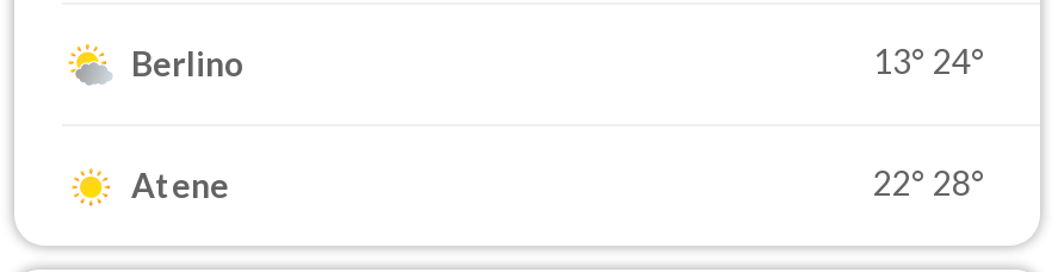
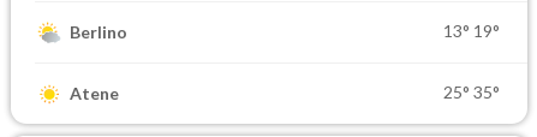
[873,42,985,82] 13° 24° -> [443,21,500,41] 13° 19°
[873,163,985,204] 22° 28° -> [443,82,500,103] 25° 35°

